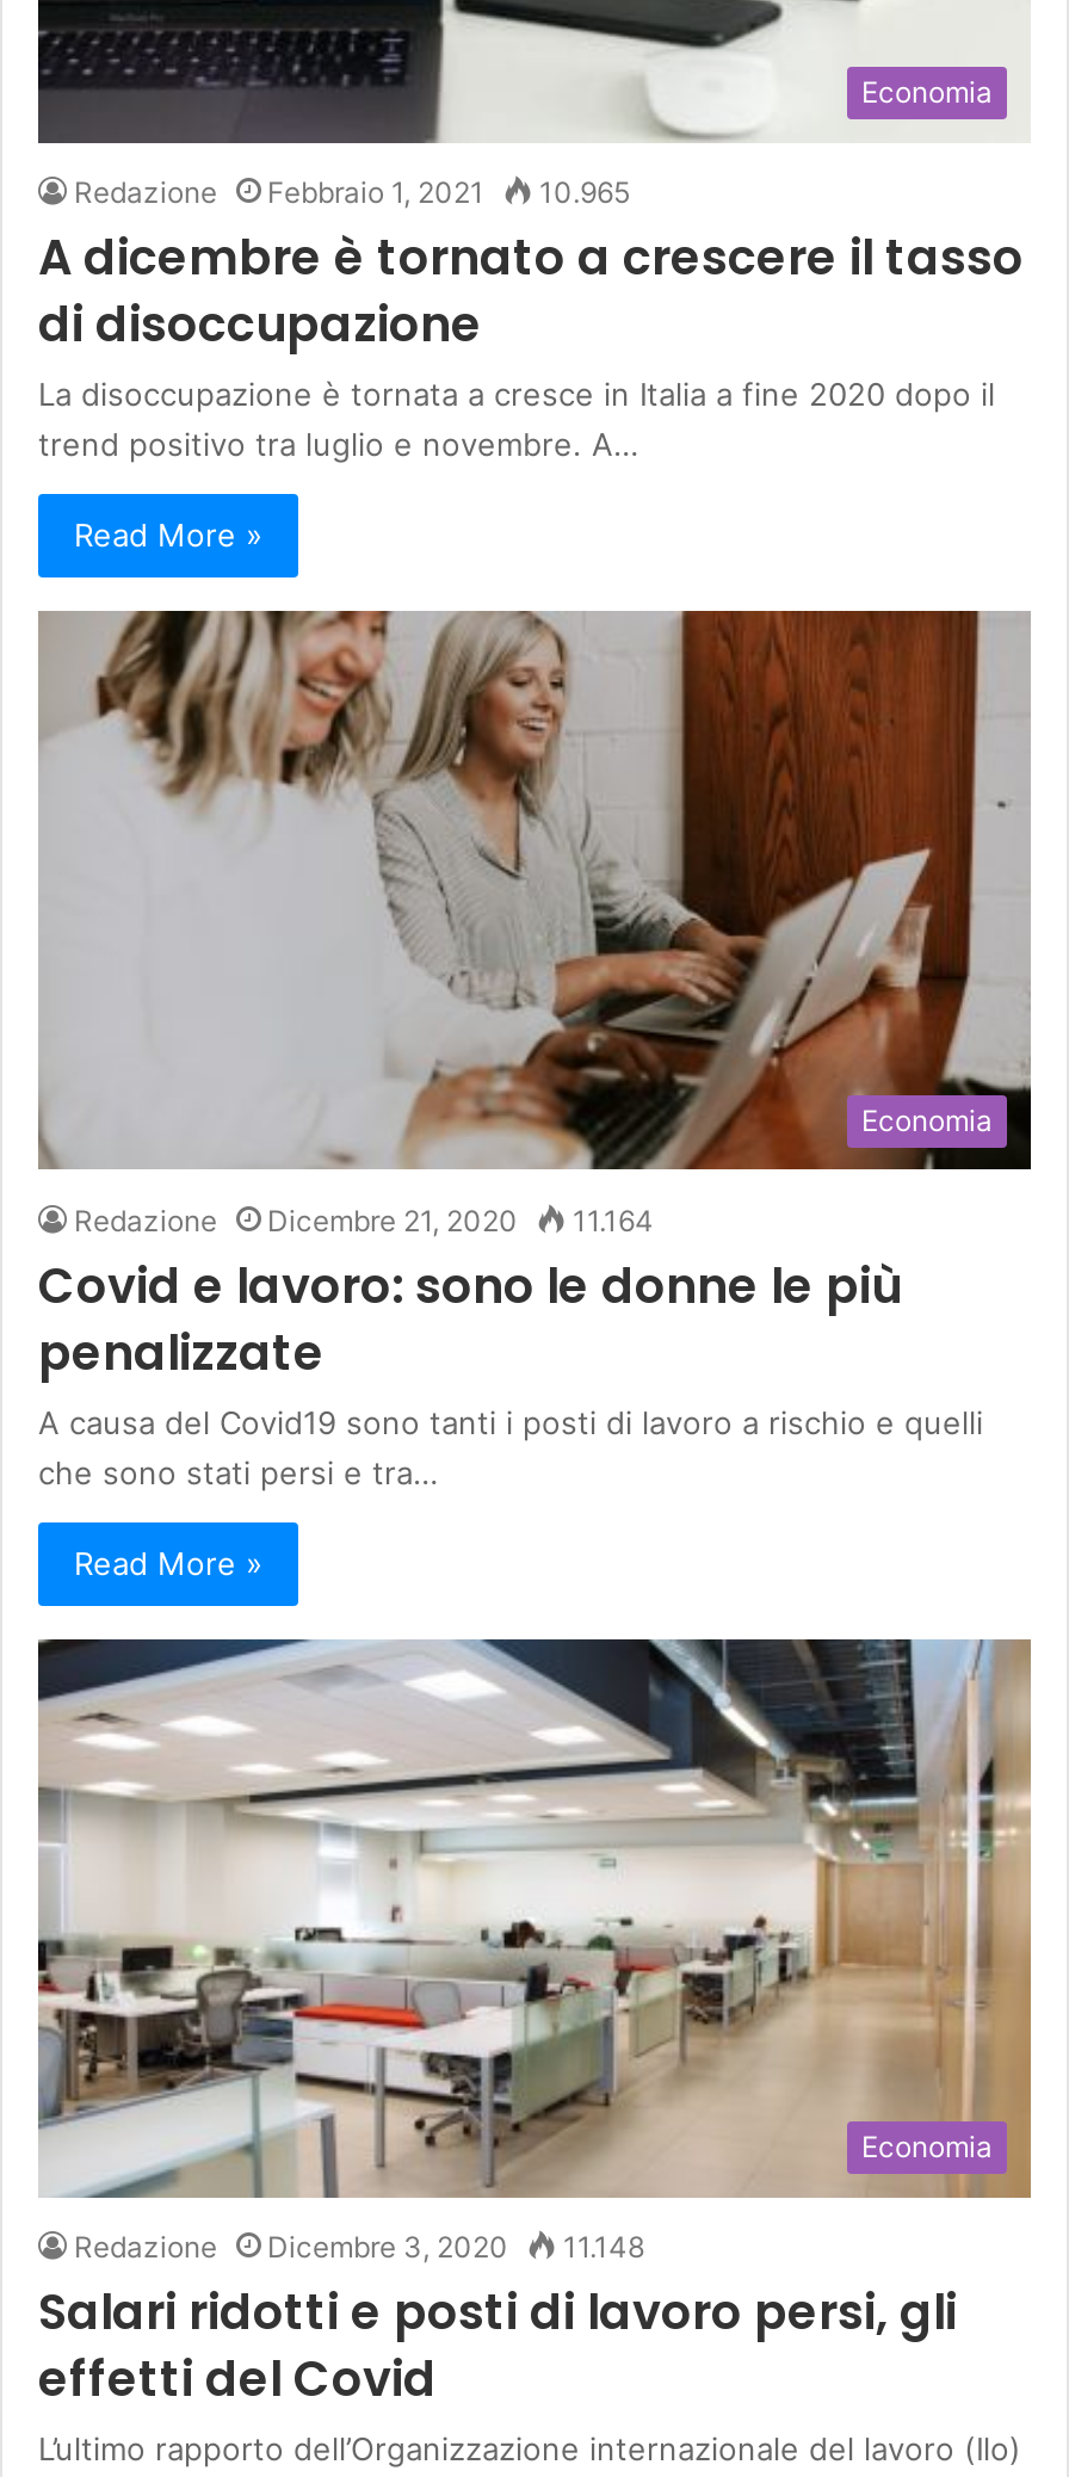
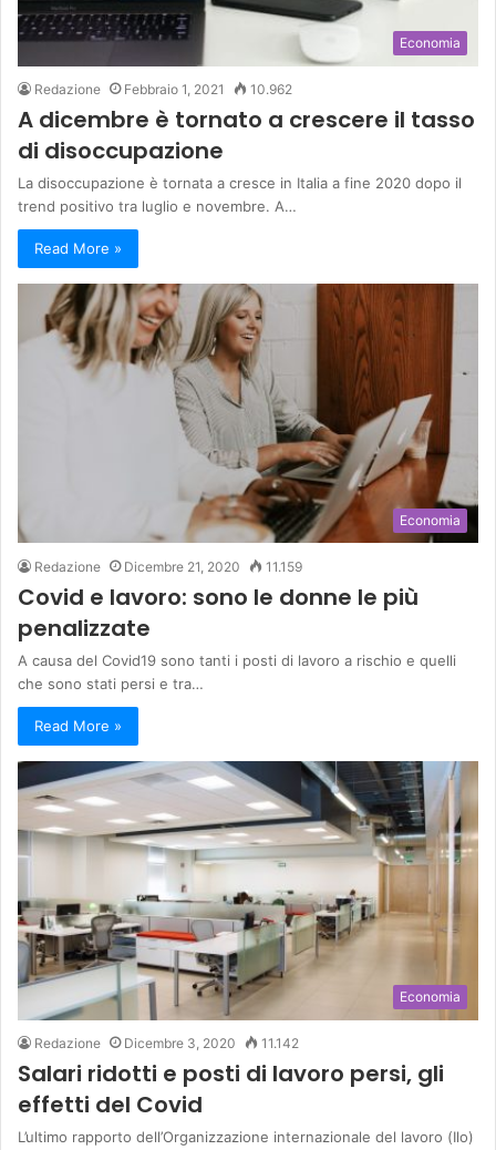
[74,174,630,210] Redazione Febbraio 1, 2021 10.965 -> [34,81,292,97] Redazione Febbraio 1, 2021 10.962
[74,1202,654,1238] Redazione Dicembre 21, 2020 11.164 -> [34,558,302,575] Redazione Dicembre 21, 2020 11.159
[74,2230,644,2265] Redazione Dicembre 3, 2020 11.148 -> [34,1035,299,1052] Redazione Dicembre 3, 2020 11.142

